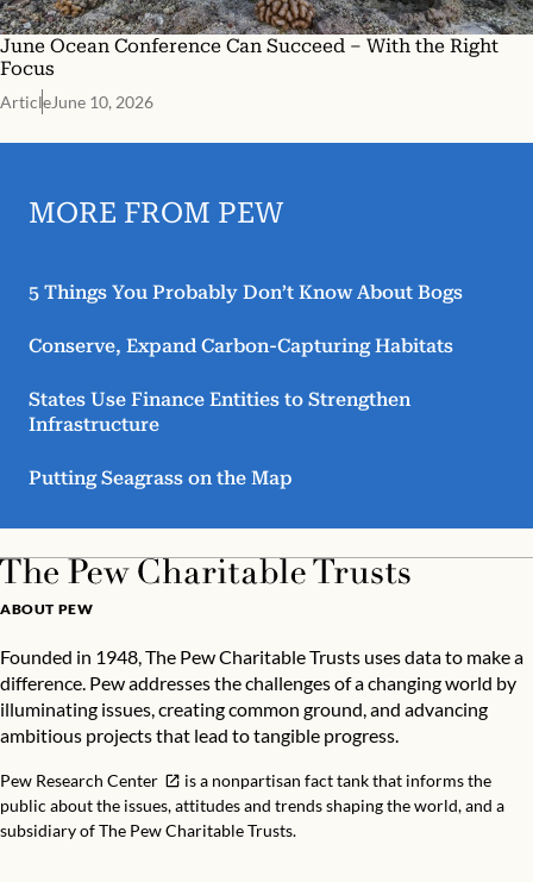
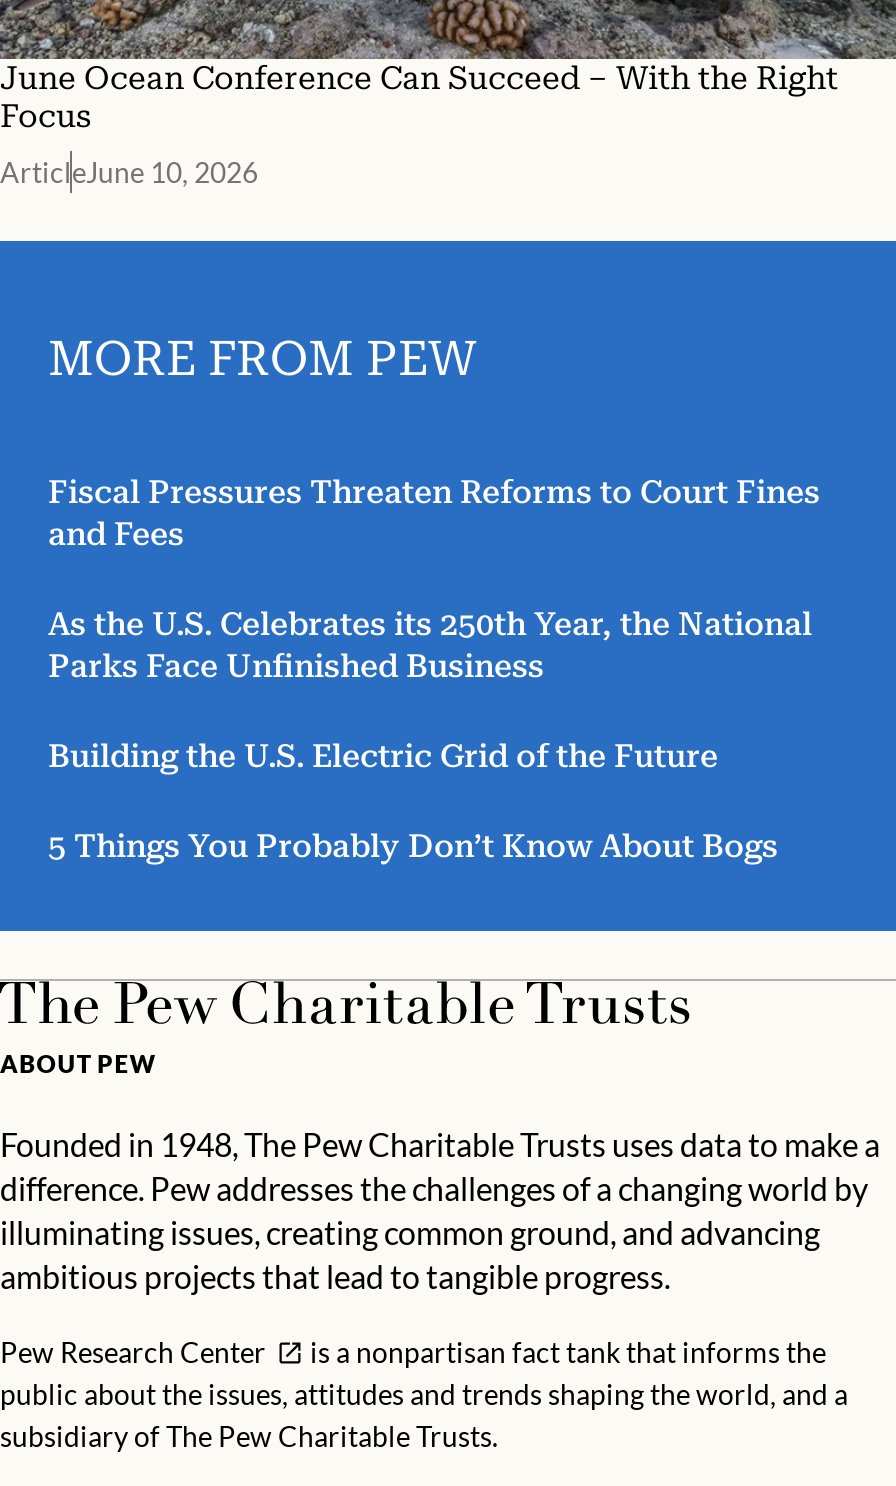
none -> [48,472,820,774] Fiscal Pressures Threaten Reforms to Court Fines | and Fees | As the U.S. Celebrates its 250th Year, the National | Parks Face Unfinished Business | Building the U.S. Electric Grid of the Future
moved [29,281,463,304] -> [48,826,778,864]: 5 Things You Probably Don’t Know About Bogs
[29,335,453,489] Conserve, Expand Carbon-Capturing Habitats | States Use Finance Entities to Strengthen | Infrastructure | Putting Seagrass on the Map -> none

